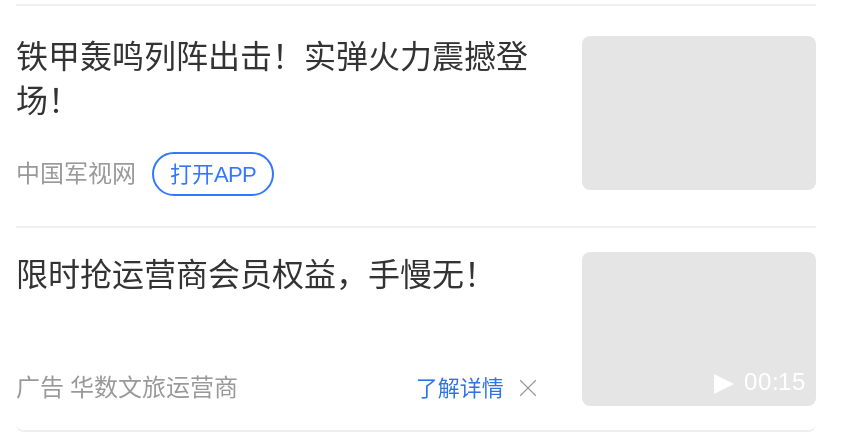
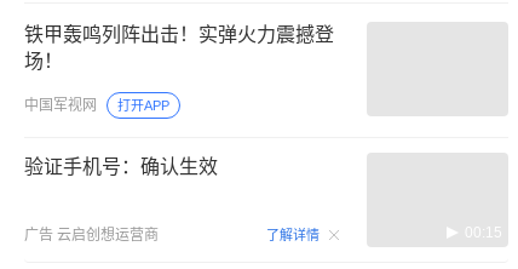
[16,257,496,291] 限时抢运营商会员权益，手慢无！ -> [24,156,218,177] 验证手机号：确认生效
[16,373,238,401] 广告华数文旅运营商 -> [24,227,159,244] 广告云启创想运营商

